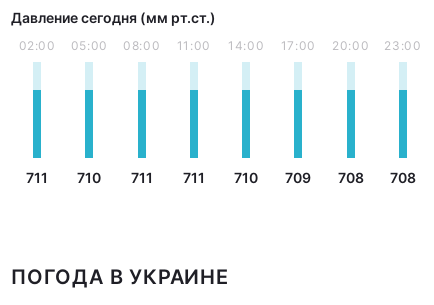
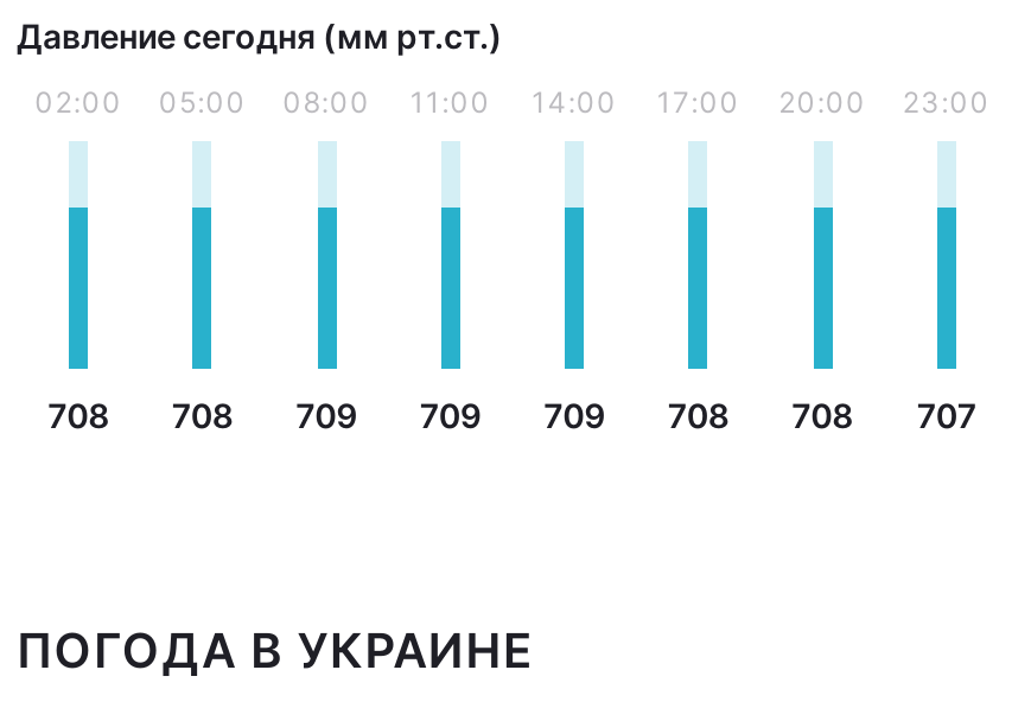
[26,169,48,186] 711 -> [48,395,109,435] 708
[77,169,101,186] 710 -> [172,395,233,435] 708
[131,169,153,186] 711 -> [296,395,357,435] 709
[183,169,205,186] 711 -> [420,395,481,435] 709
[234,169,258,186] 710 -> [544,395,605,435] 709
[285,169,311,186] 709 -> [668,395,729,435] 708
[390,169,416,186] 708 -> [917,395,976,435] 707

